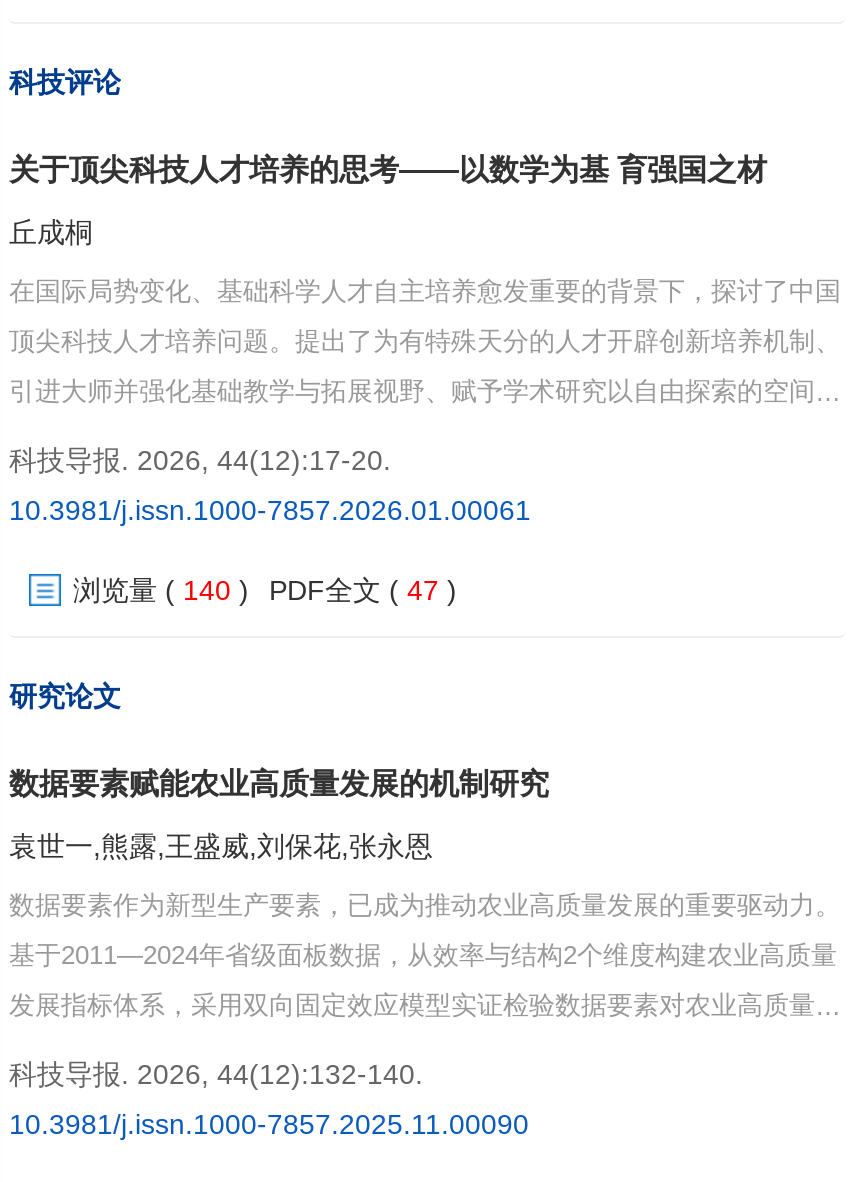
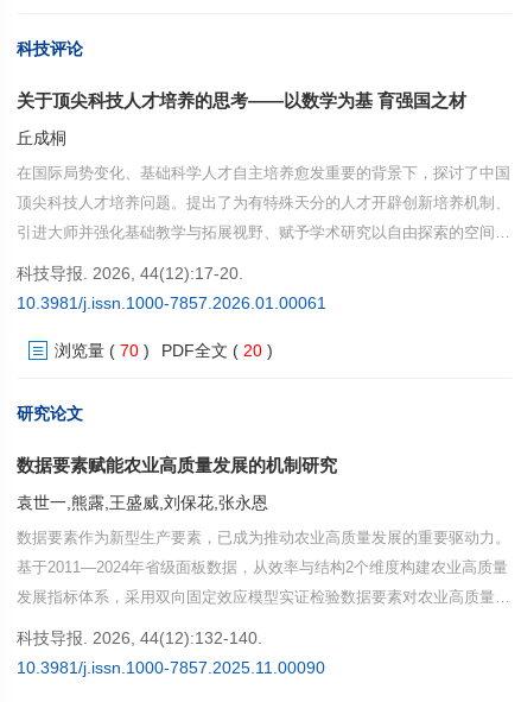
[73,575,249,607] 浏览量( 140) -> [55,341,150,361] 浏览量( 70)
[269,575,457,607] PDF全文( 47) -> [161,341,273,361] PDF全文( 20)

